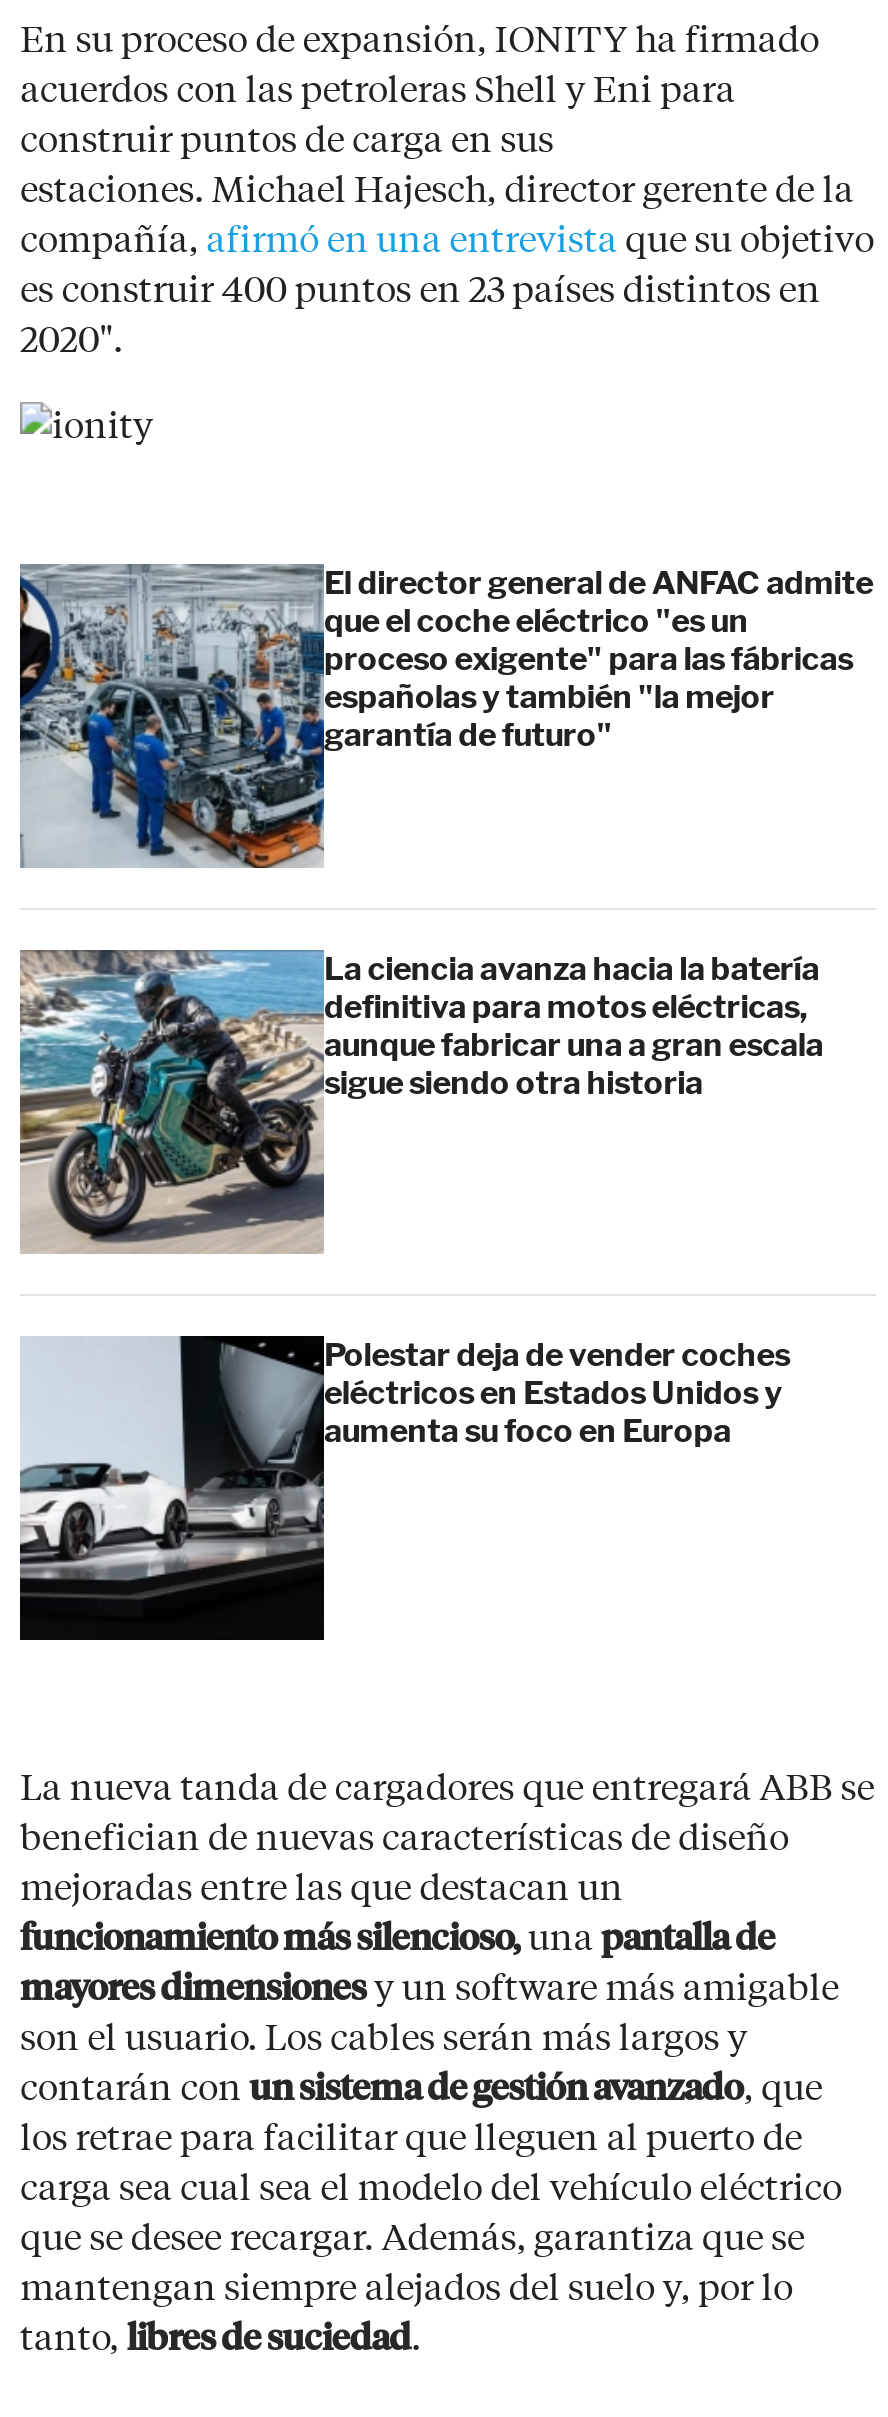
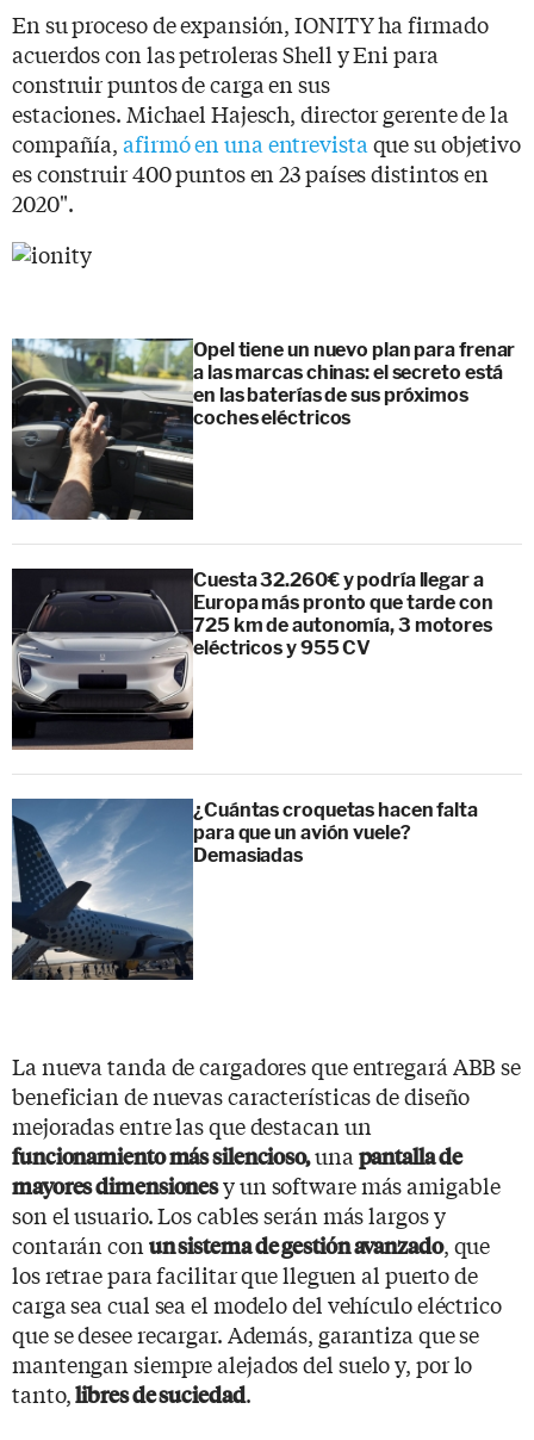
[18,564,873,870] [image] | El director general de ANFAC admite | que el coche eléctrico "es un | proceso exigente" para las fábricas | españolas y también "la mejor | garantía de futuro" -> [11,338,515,521] [image] | Opel tiene un nuevo plan para frenar | a las marcas chinas: el secreto está | en las baterías de sus próximos | coches eléctricos
[18,948,823,1250] [image] | La ciencia avanza hacia la batería | definitiva para motos eléctricas, | aunque fabricar una a gran escala | sigue siendo otra historia -> [11,567,493,750] [image] | Cuesta 32.260€ y podría llegar a | Europa más pronto que tarde con | 725 km de autonomía, 3 motores | eléctricos y 955 CV
[18,1334,790,1642] [image] | Polestar deja de vender coches | eléctricos en Estados Unidos y | aumenta su foco en Europa -> [11,797,478,981] [image] | ¿Cuántas croquetas hacen falta | para que un avión vuele? | Demasiadas

